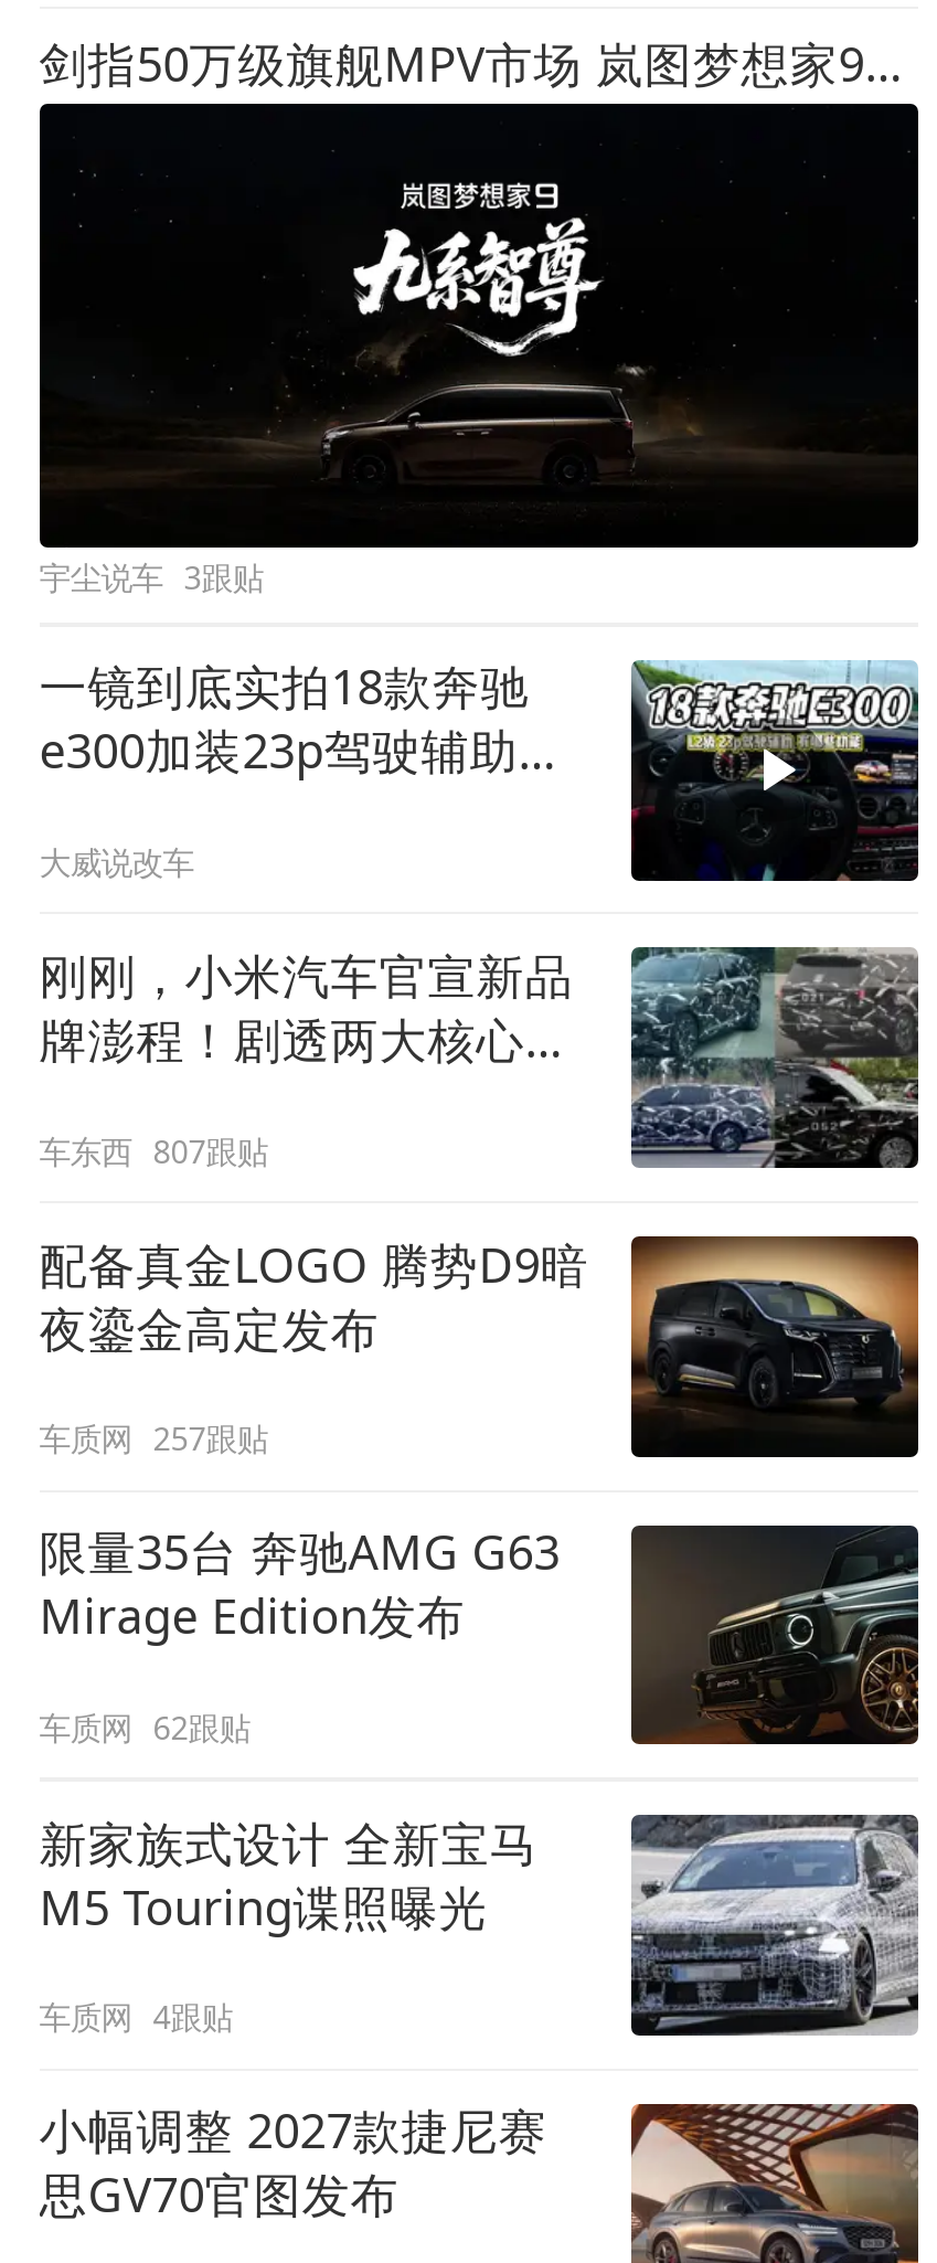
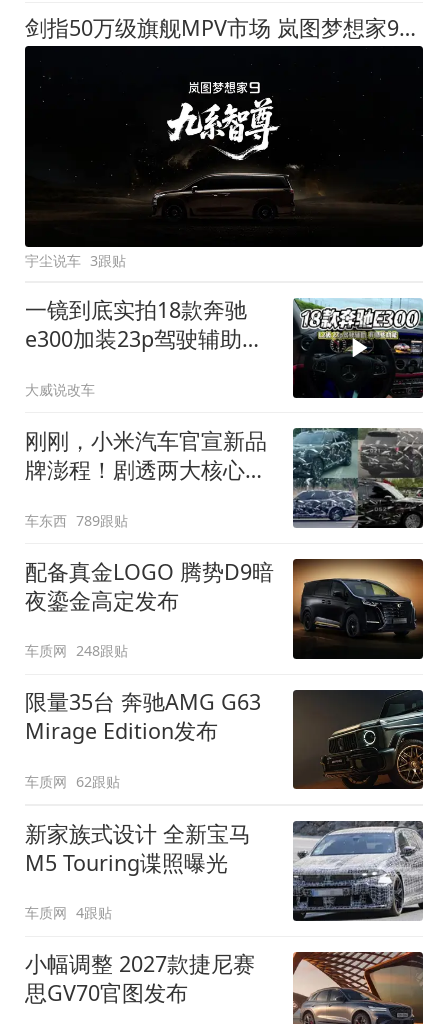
[39,1129,268,1171] 车东西 807跟贴 -> [25,510,128,529] 车东西 789跟贴
[39,1418,268,1460] 车质网 257跟贴 -> [25,641,128,660] 车质网 248跟贴

